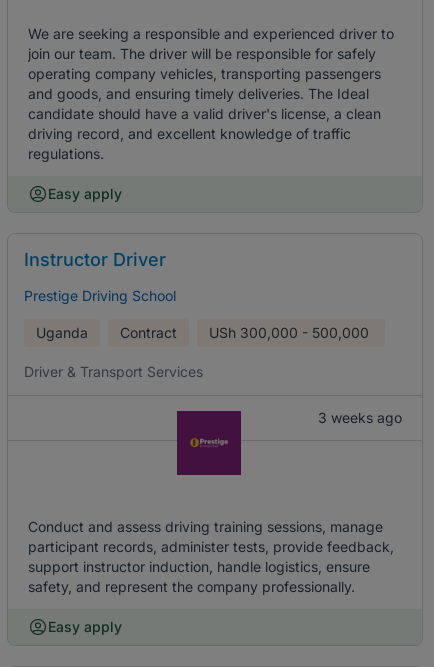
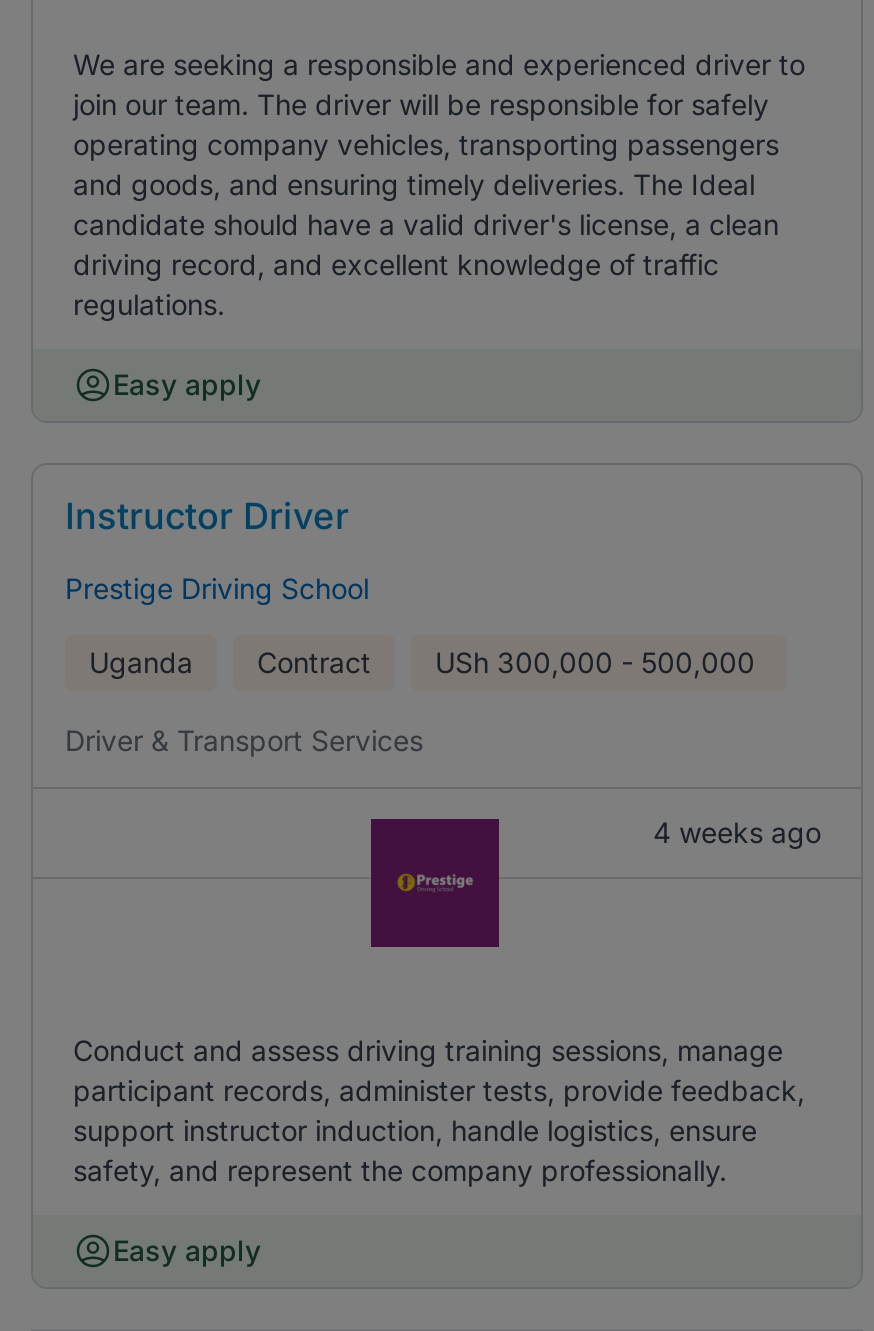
[318,409,402,426] 3 weeks ago -> [653,815,821,849] 4 weeks ago

